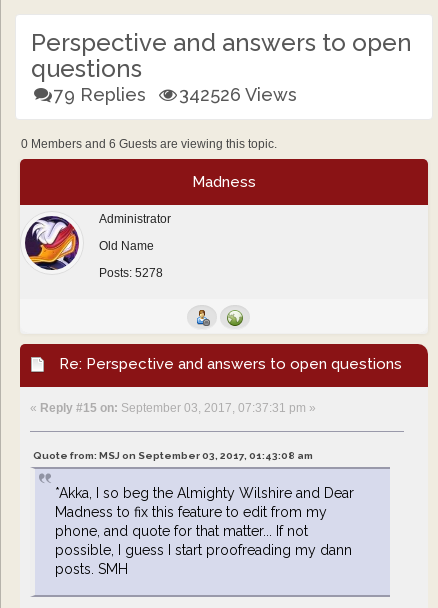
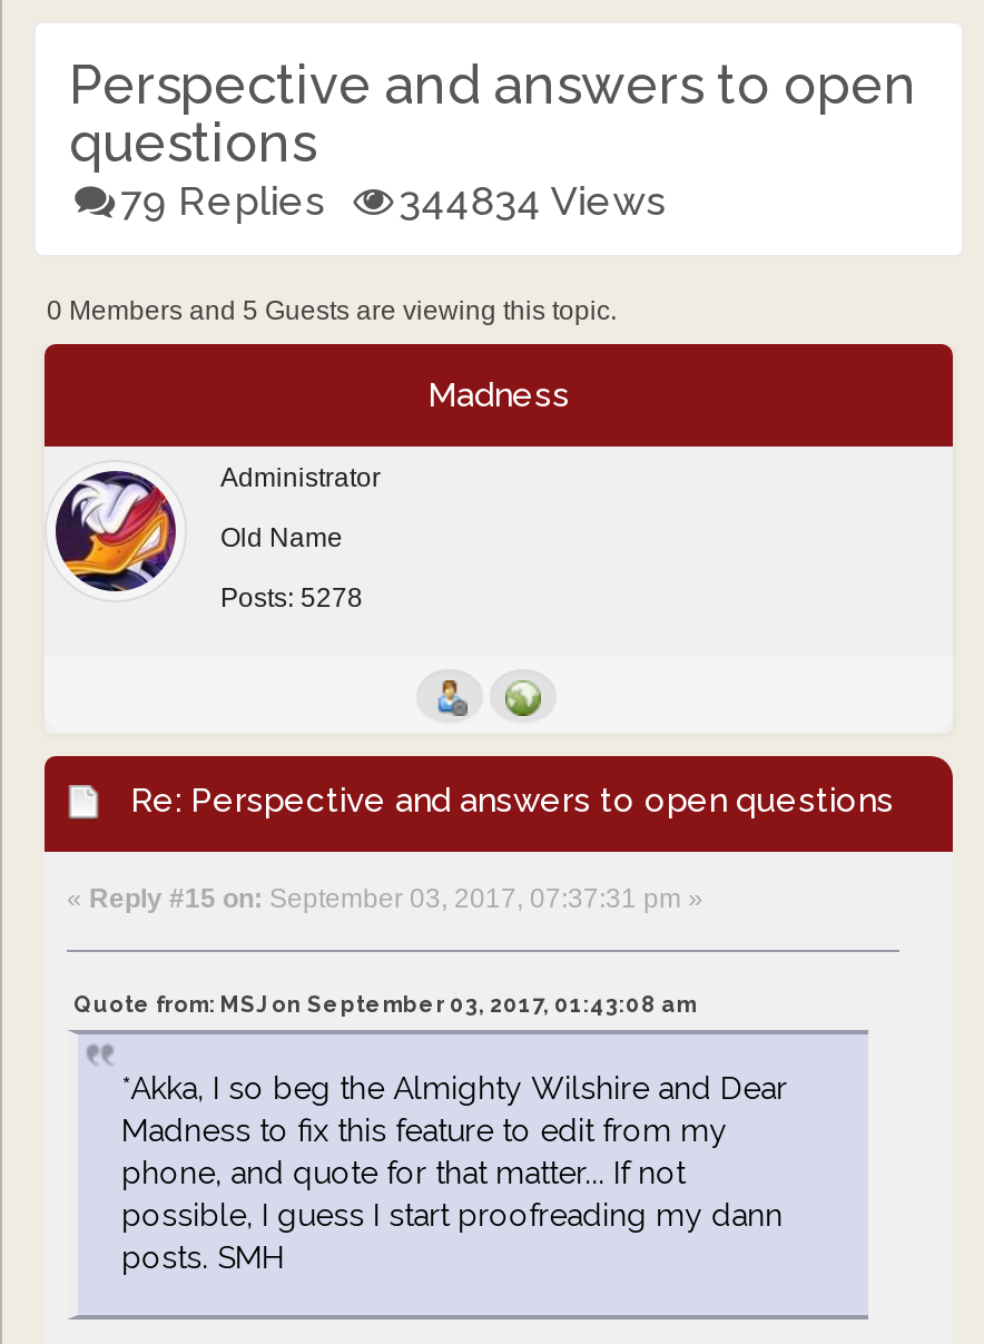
[54,84,297,105] 79 Replies 342526 Views -> [120,177,666,224] 79 Replies 344834 Views
[21,137,277,151] 0 Members and 6 Guests are viewing this topic. -> [47,295,616,326] 0 Members and 5 Guests are viewing this topic.

